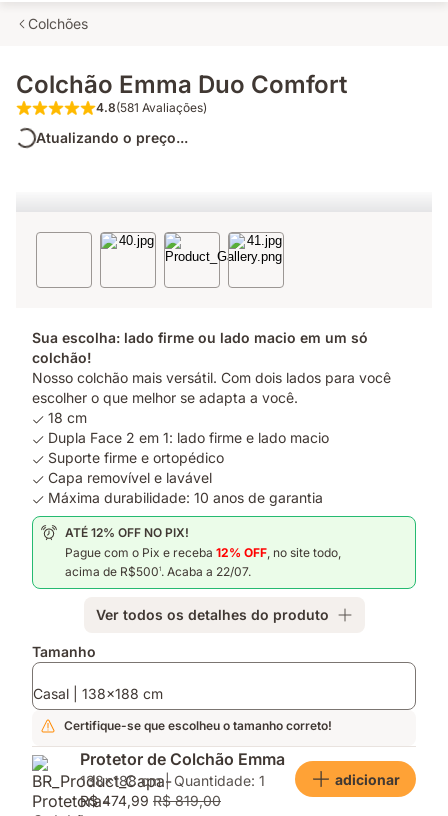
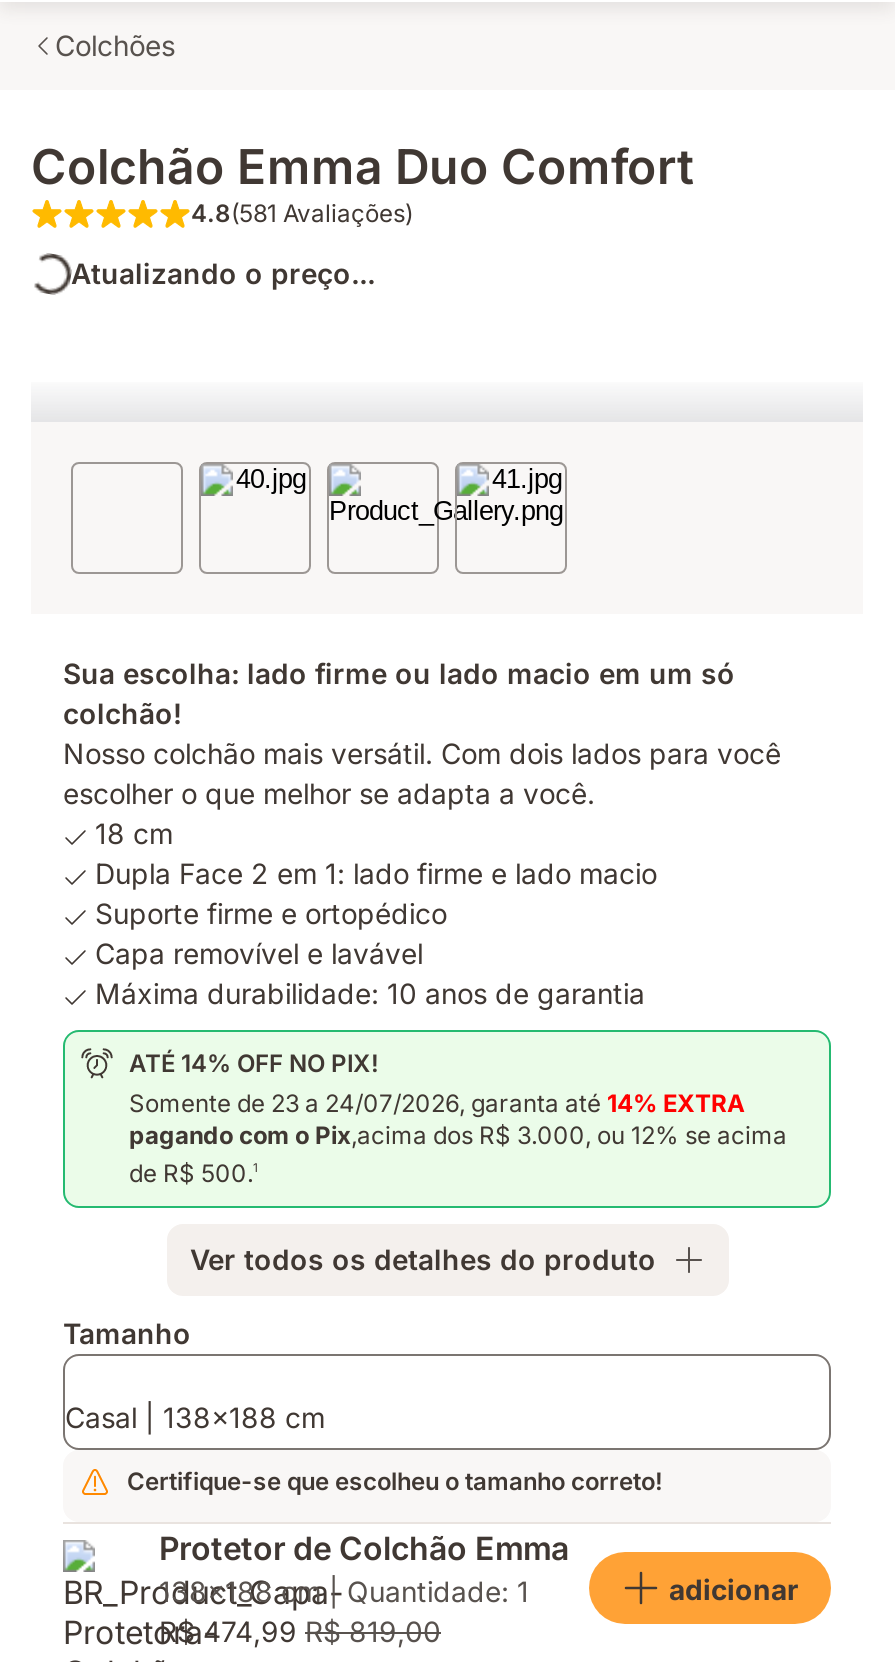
[65,525,341,579] ATÉ 12% OFF NO PIX! | Pague com o Pix e receba 12% OFF, no site todo, | acima de R$500 . Acaba a 22/07. -> [129,1048,787,1188] ATÉ 14% OFF NO PIX! | Somente de 23 a 24/07/2026, garanta até 14% EXTRA | pagando com o Pix,acima dos R$ 3.000, ou 12% se acima | de R$ 500.

